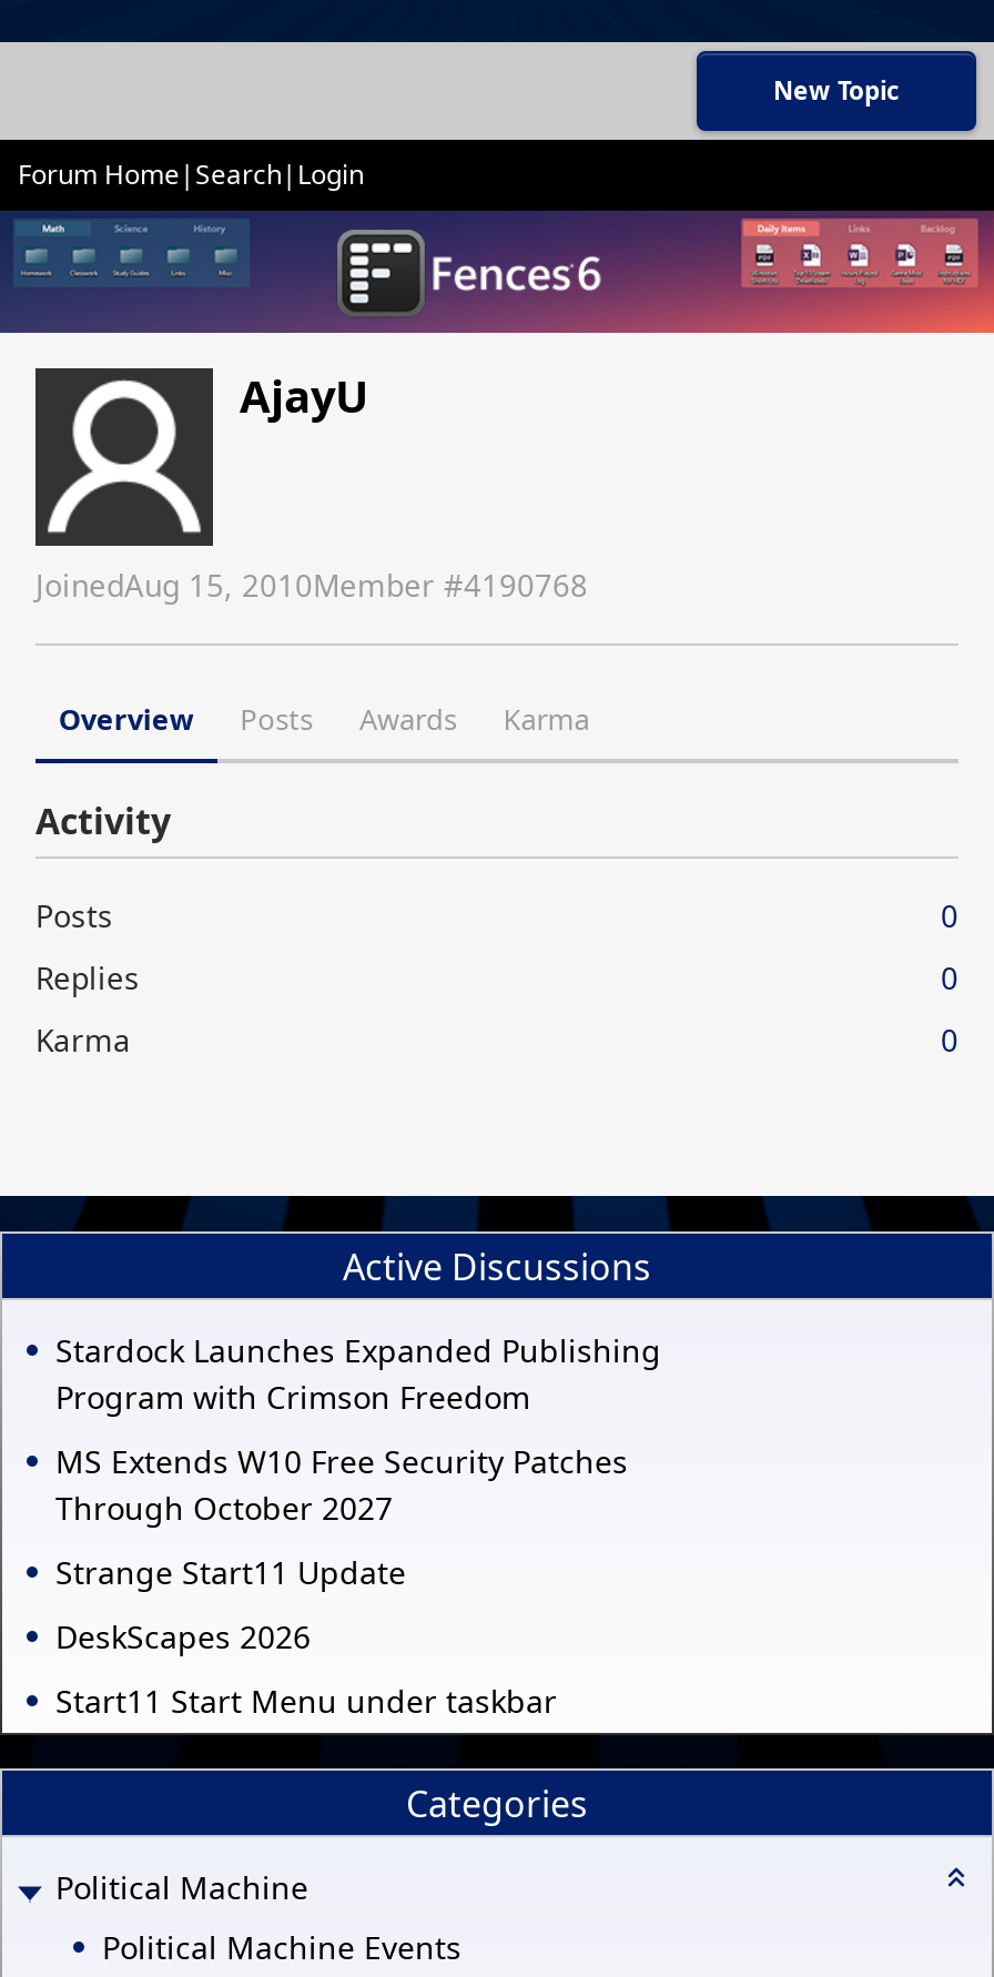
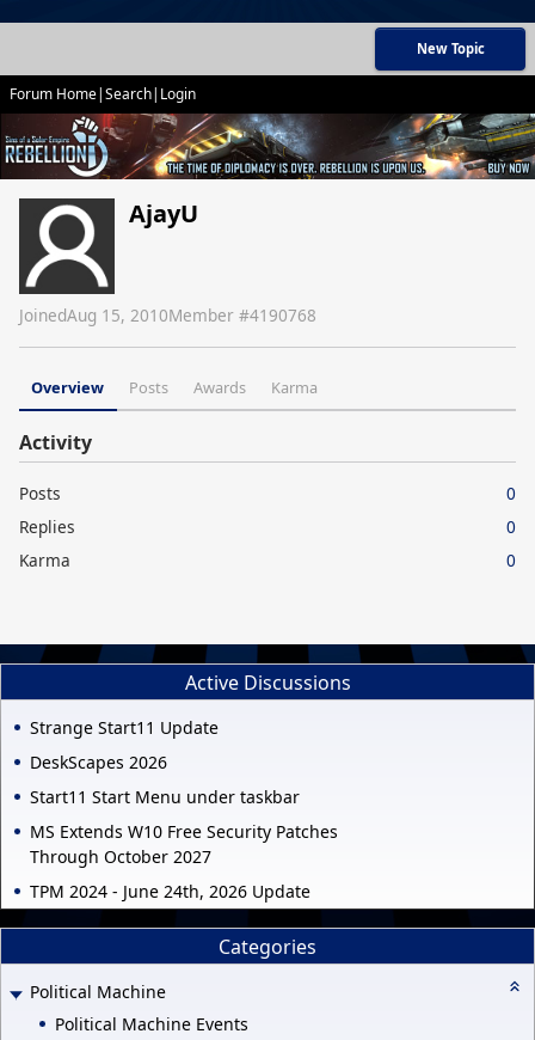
[7,211,987,335] [image] -> [4,112,531,181] [image]
[55,1329,661,1418] Stardock Launches Expanded Publishing | Program with Crimson Freedom -> none
moved [55,1440,628,1529] -> [30,820,338,868]: MS Extends W10 Free Security Patches | Through October 2027
moved [55,1551,557,1722] -> [30,716,300,808]: Strange Start11 Update | DeskScapes 2026 | Start11 Start Menu under taskbar
none -> [30,880,310,903] TPM 2024 - June 24th, 2026 Update

